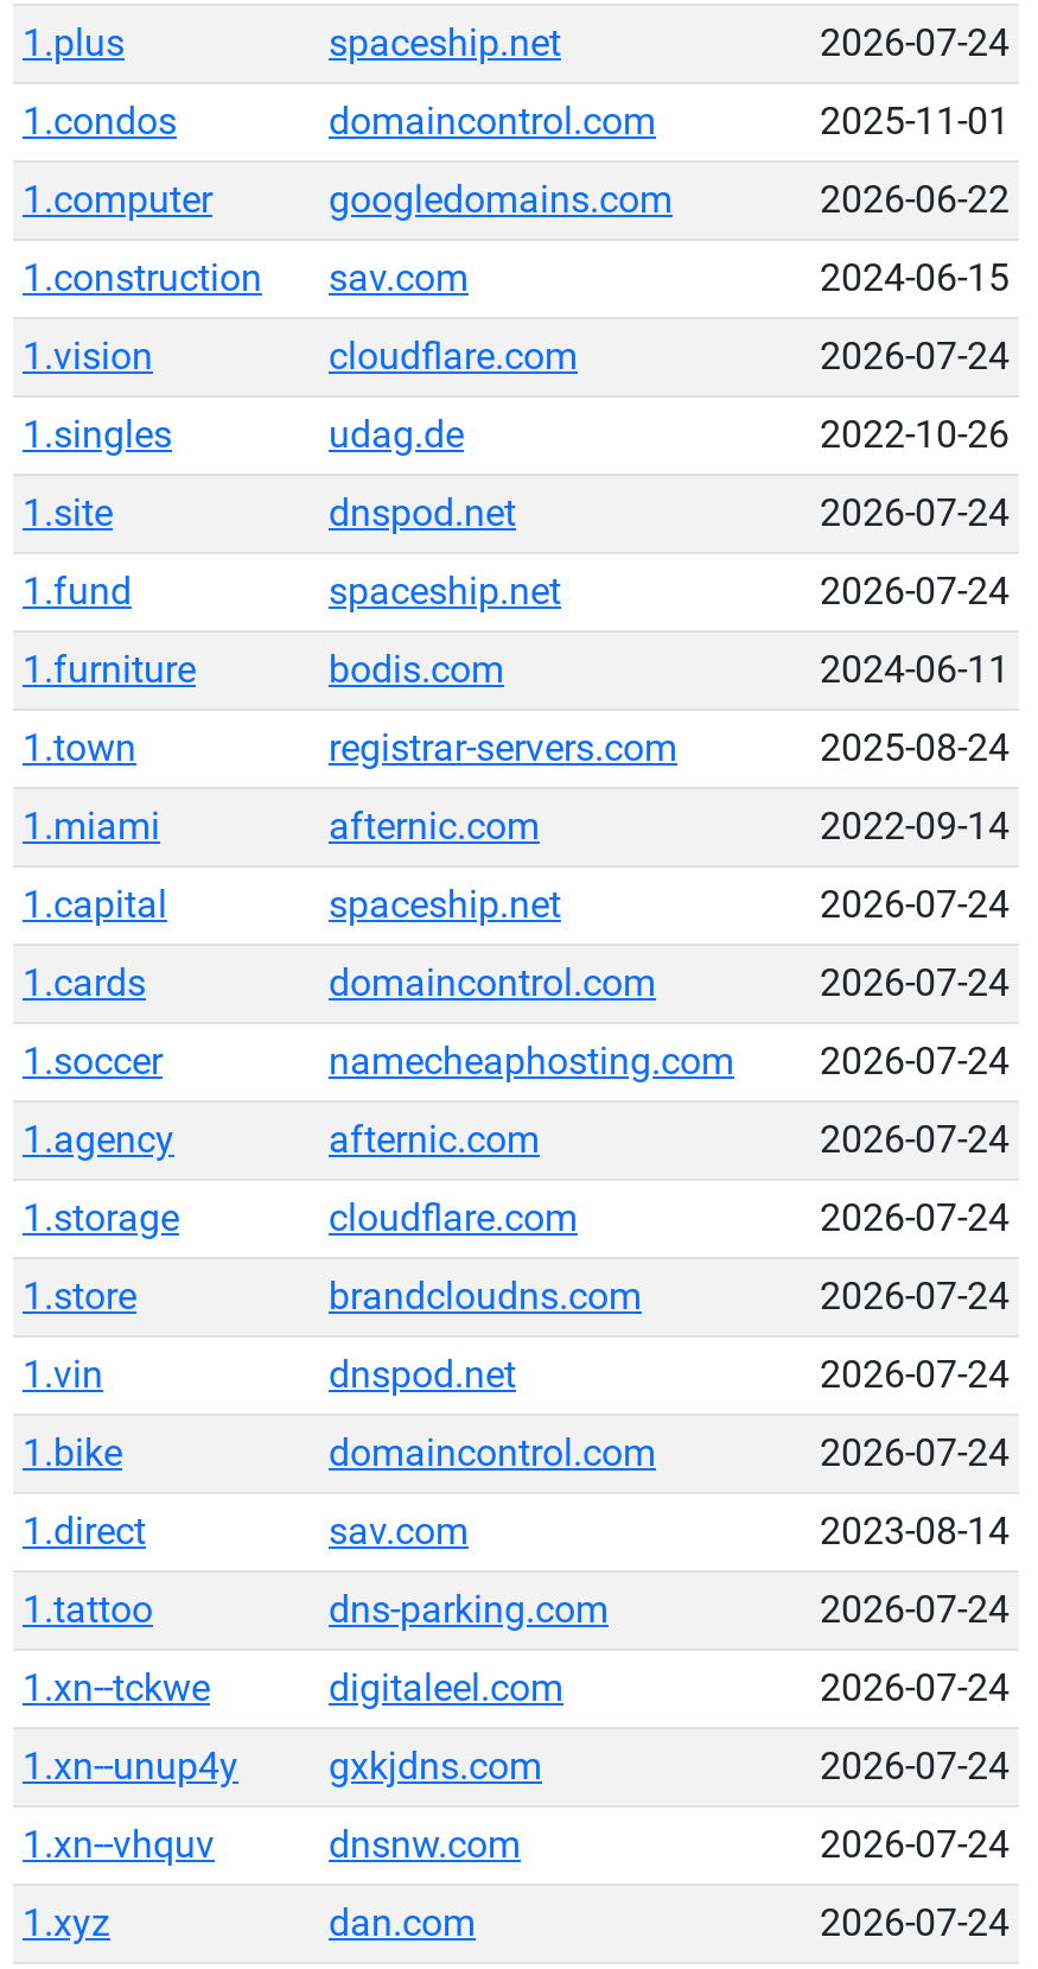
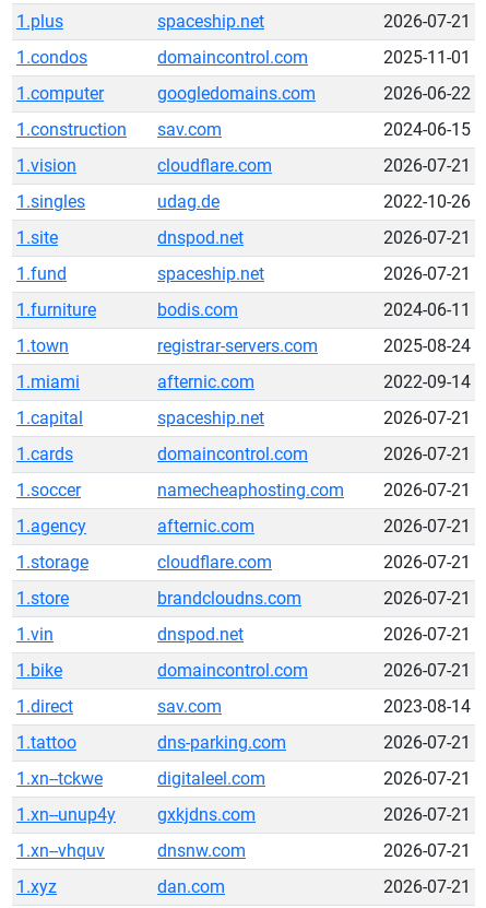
[820,20,1010,65] 2026-07-24 -> [383,11,471,32] 2026-07-21
[820,334,1010,379] 2026-07-24 -> [383,155,471,176] 2026-07-21
[820,490,1010,535] 2026-07-24 -> [383,227,471,248] 2026-07-21
[820,569,1010,614] 2026-07-24 -> [383,263,471,284] 2026-07-21
[820,882,1010,927] 2026-07-24 -> [383,408,471,428] 2026-07-21
[820,960,1010,1005] 2026-07-24 -> [383,444,471,464] 2026-07-21
[329,1039,1010,1084] namecheaphosting.com 2026-07-24 -> [157,480,471,500] namecheaphosting.com 2026-07-21
[820,1117,1010,1162] 2026-07-24 -> [383,516,471,536] 2026-07-21
[820,1195,1010,1240] 2026-07-24 -> [383,552,471,573] 2026-07-21
[820,1274,1010,1319] 2026-07-24 -> [383,588,471,609] 2026-07-21
[820,1352,1010,1397] 2026-07-24 -> [383,624,471,645] 2026-07-21
[820,1430,1010,1475] 2026-07-24 -> [383,660,471,681] 2026-07-21
[820,1587,1010,1632] 2026-07-24 -> [383,732,471,753] 2026-07-21
[820,1665,1010,1710] 2026-07-24 -> [383,768,471,789] 2026-07-21
[820,1743,1010,1789] 2026-07-24 -> [383,804,471,825] 2026-07-21
[820,1822,1010,1867] 2026-07-24 -> [383,840,471,861] 2026-07-21
[820,1900,1010,1945] 2026-07-24 -> [383,876,471,897] 2026-07-21

